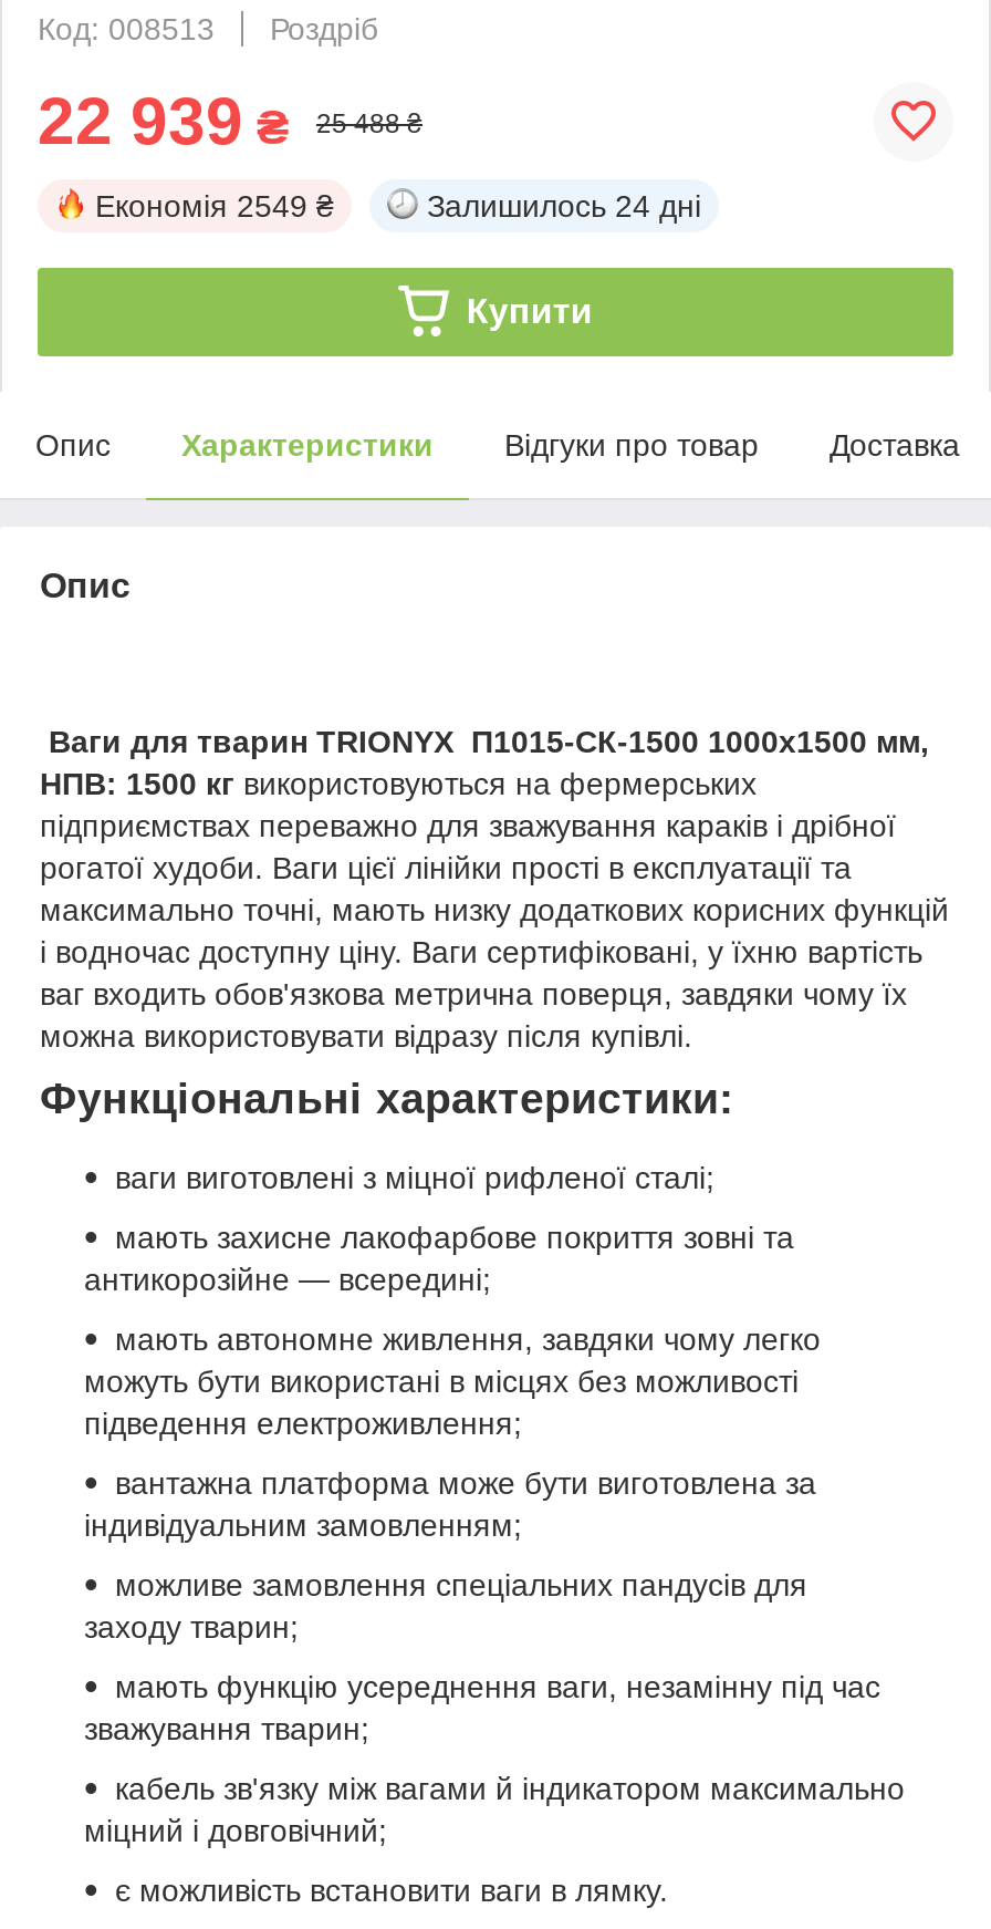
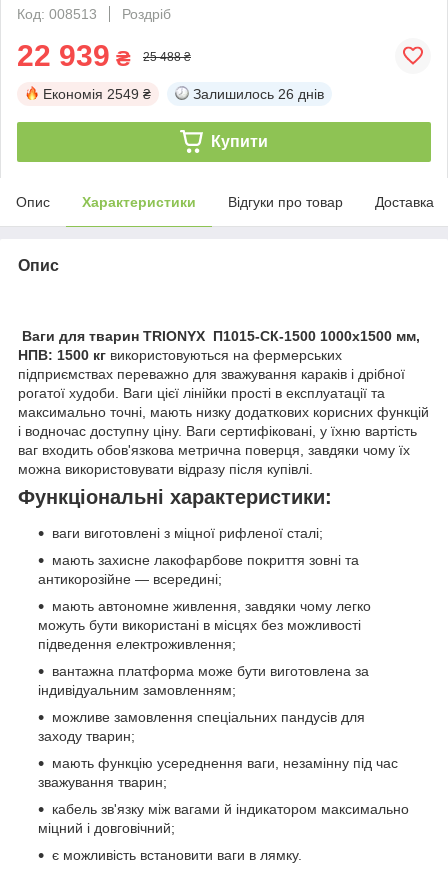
[427,188,701,223] Залишилось 24 дні -> [193,86,324,102] Залишилось 26 днів

